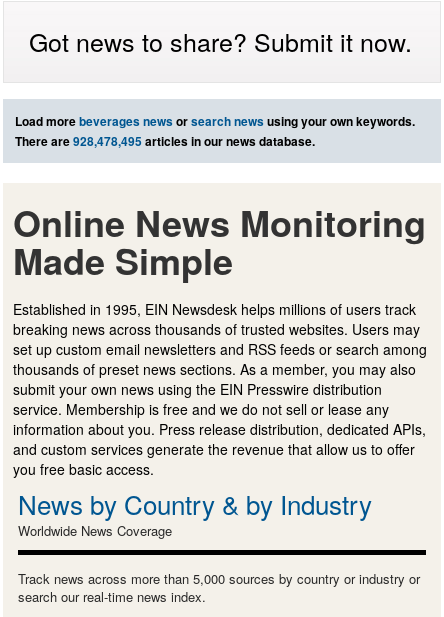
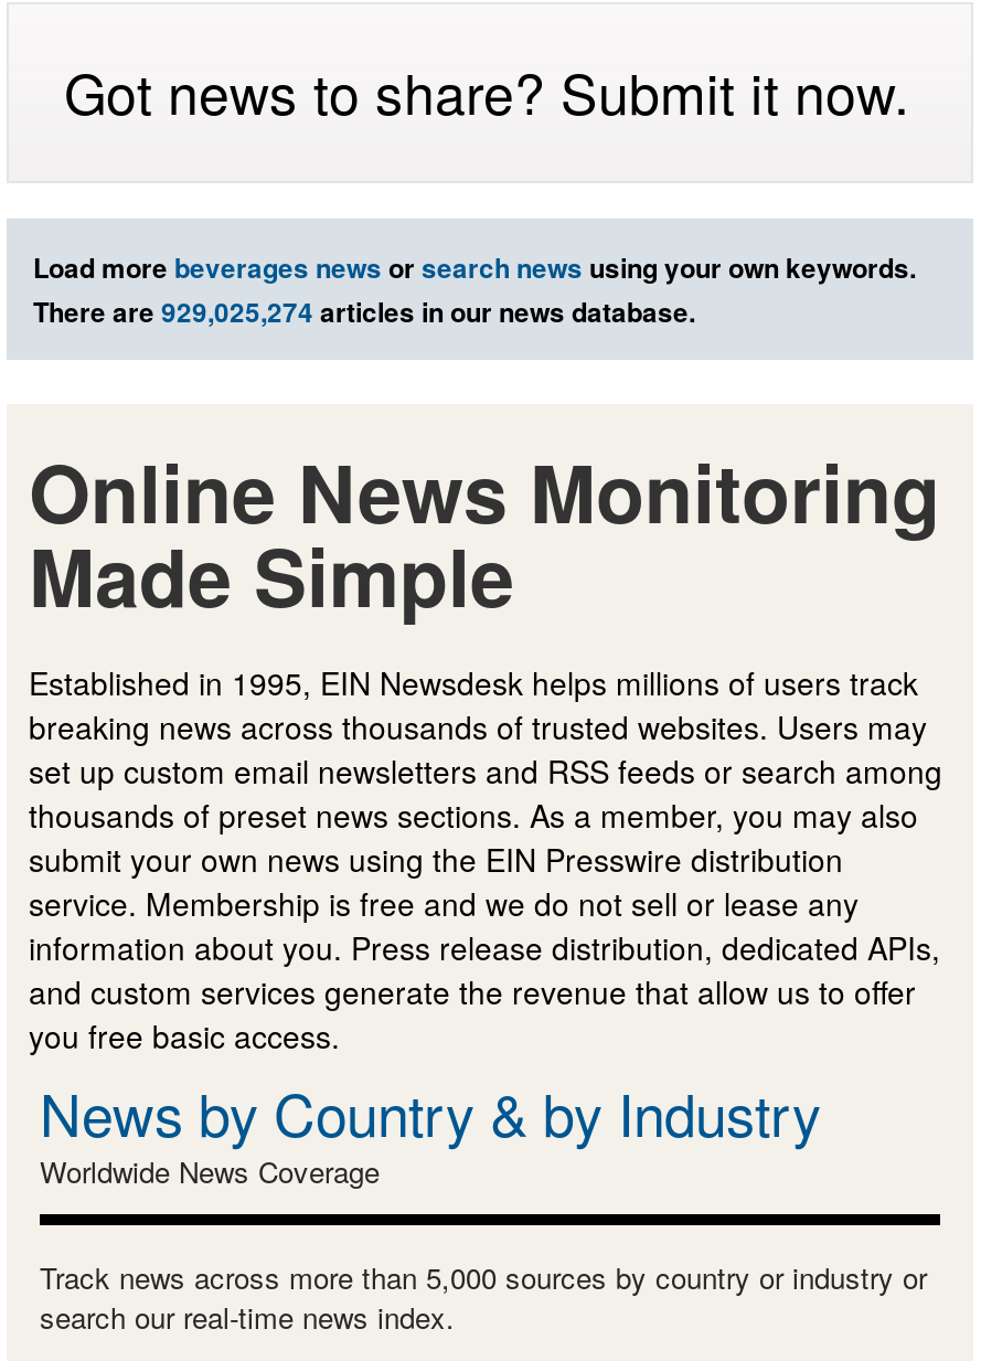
[15,132,315,150] There are 928,478,495 articles in our news database. -> [33,291,695,330] There are 929,025,274 articles in our news database.

